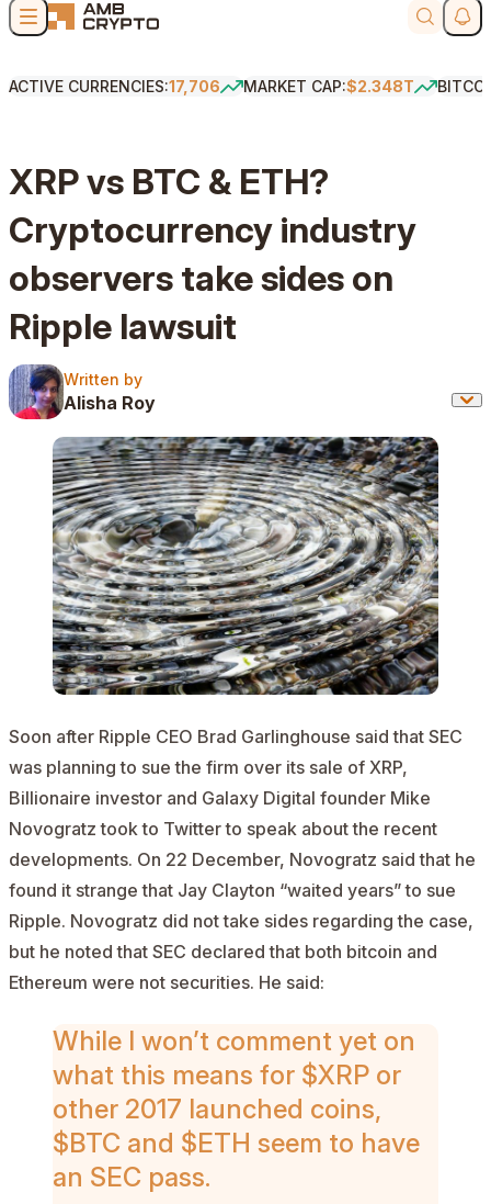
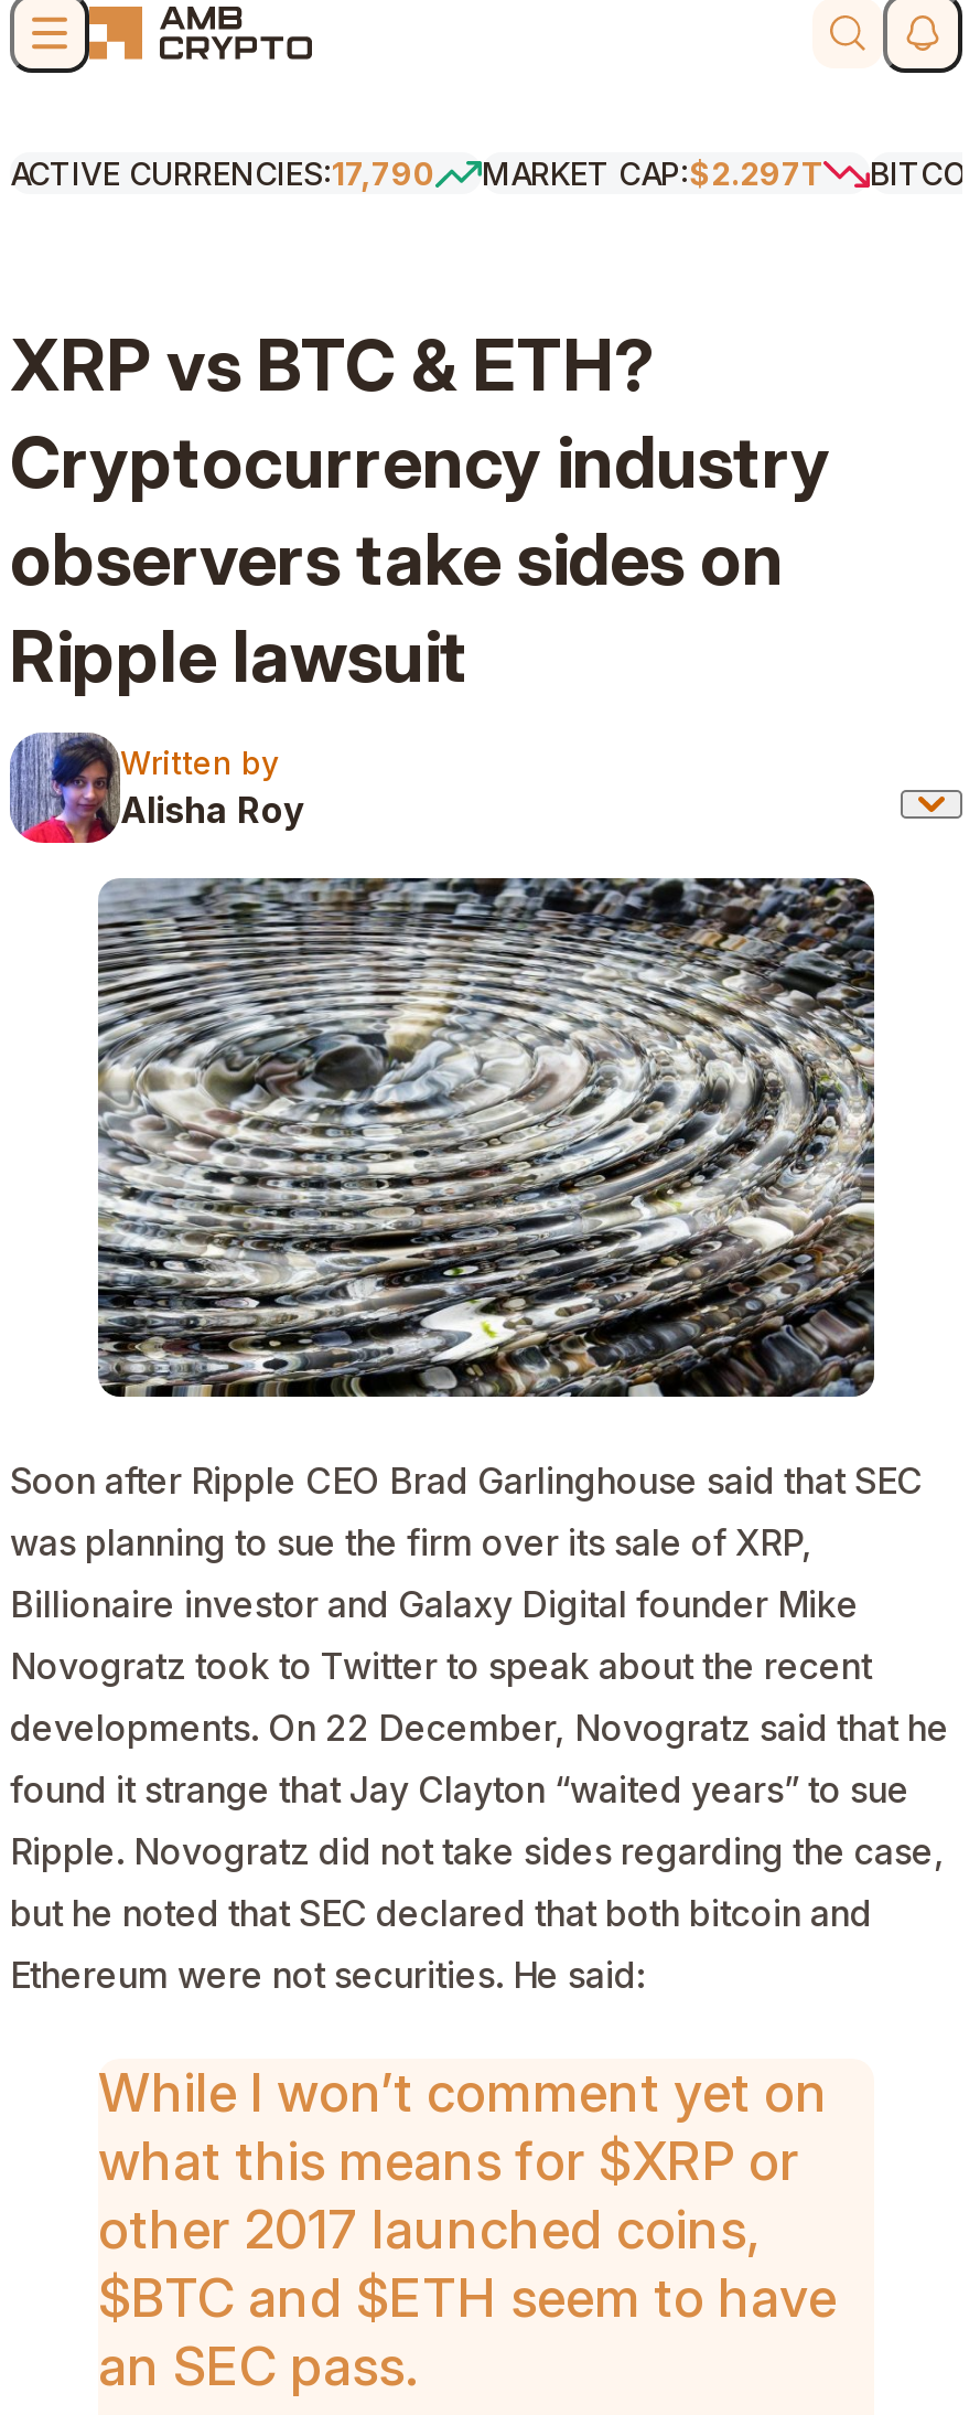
[9,77,220,95] ACTIVE CURRENCIES:17,706 -> [10,154,435,192] ACTIVE CURRENCIES:17,790
[243,77,414,95] MARKET CAP:$2.348T -> [482,154,823,192] MARKET CAP:$2.297T

